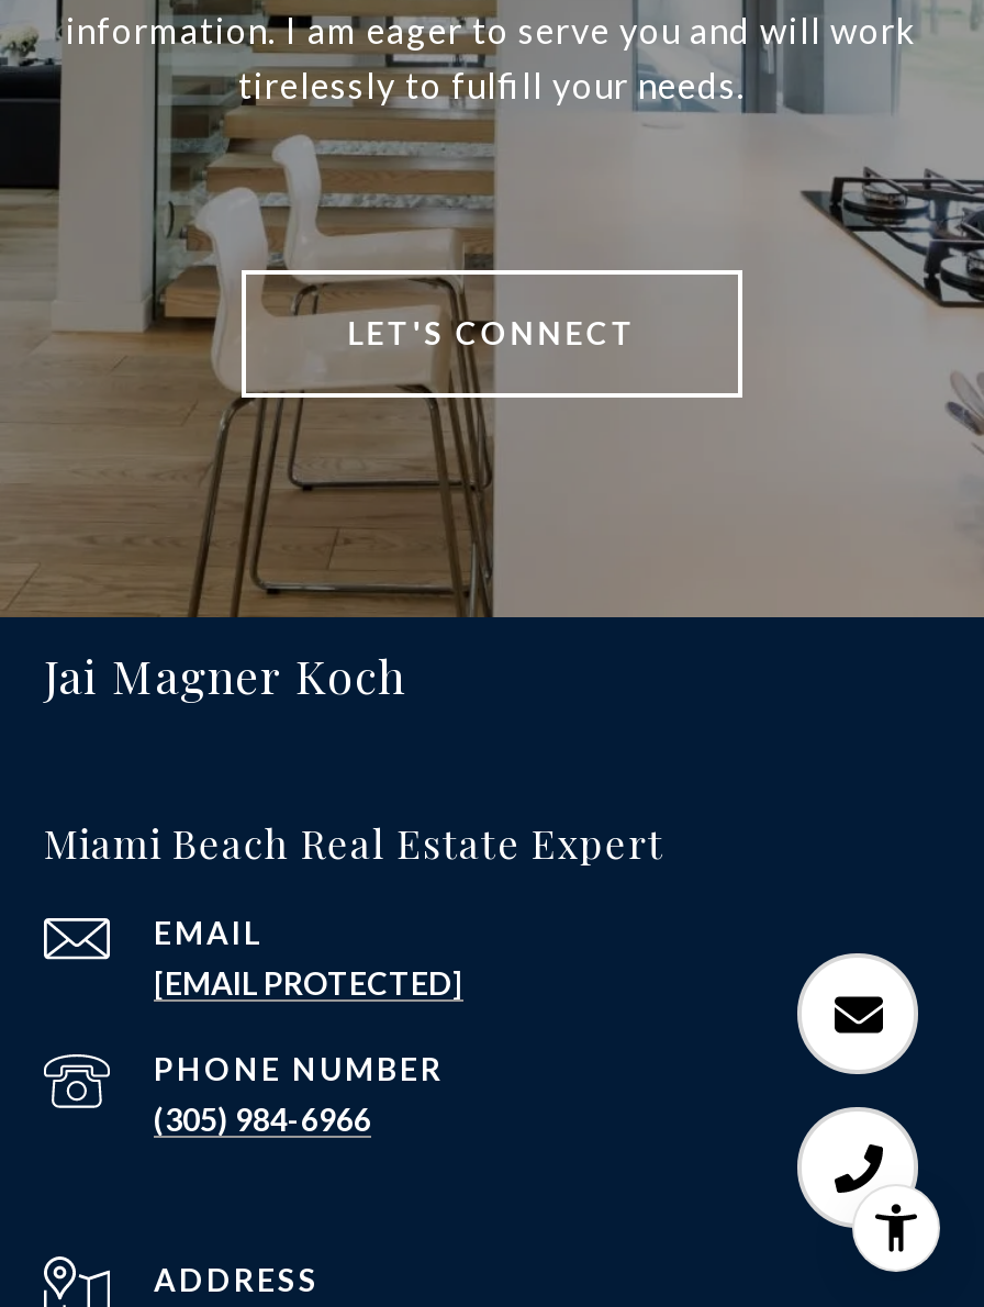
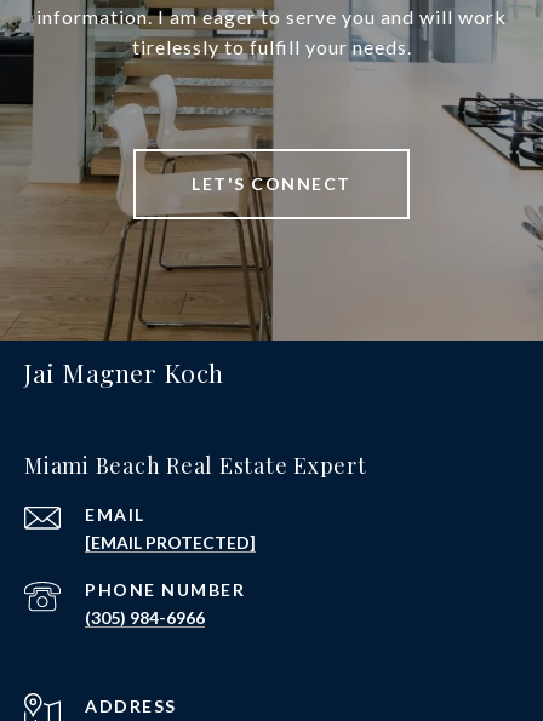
[795,951,920,1076] [image] -> none
[795,1105,942,1274] [image] -> none

